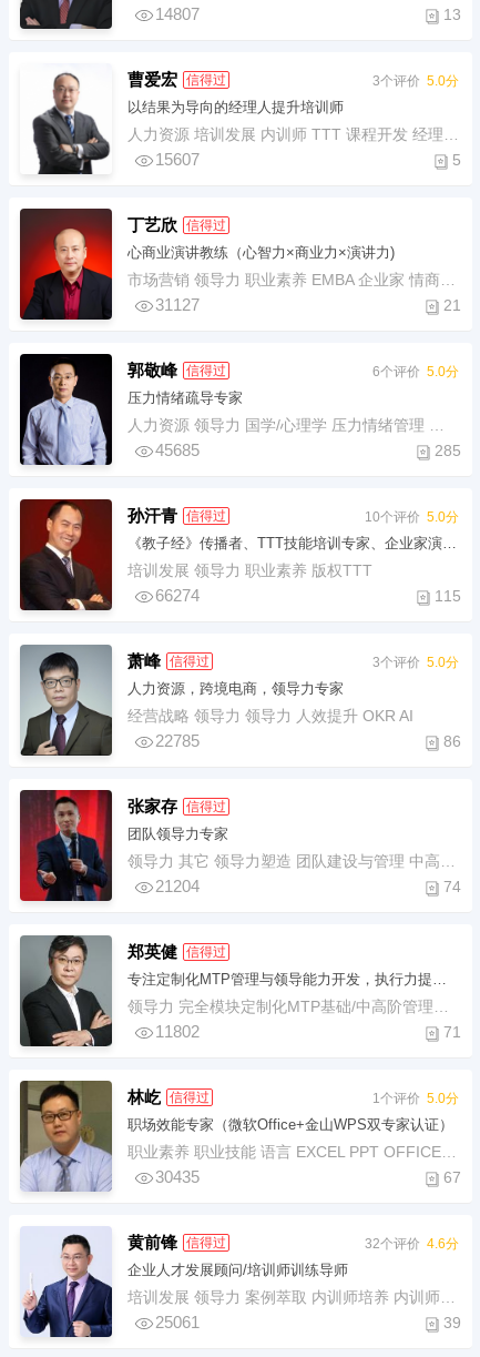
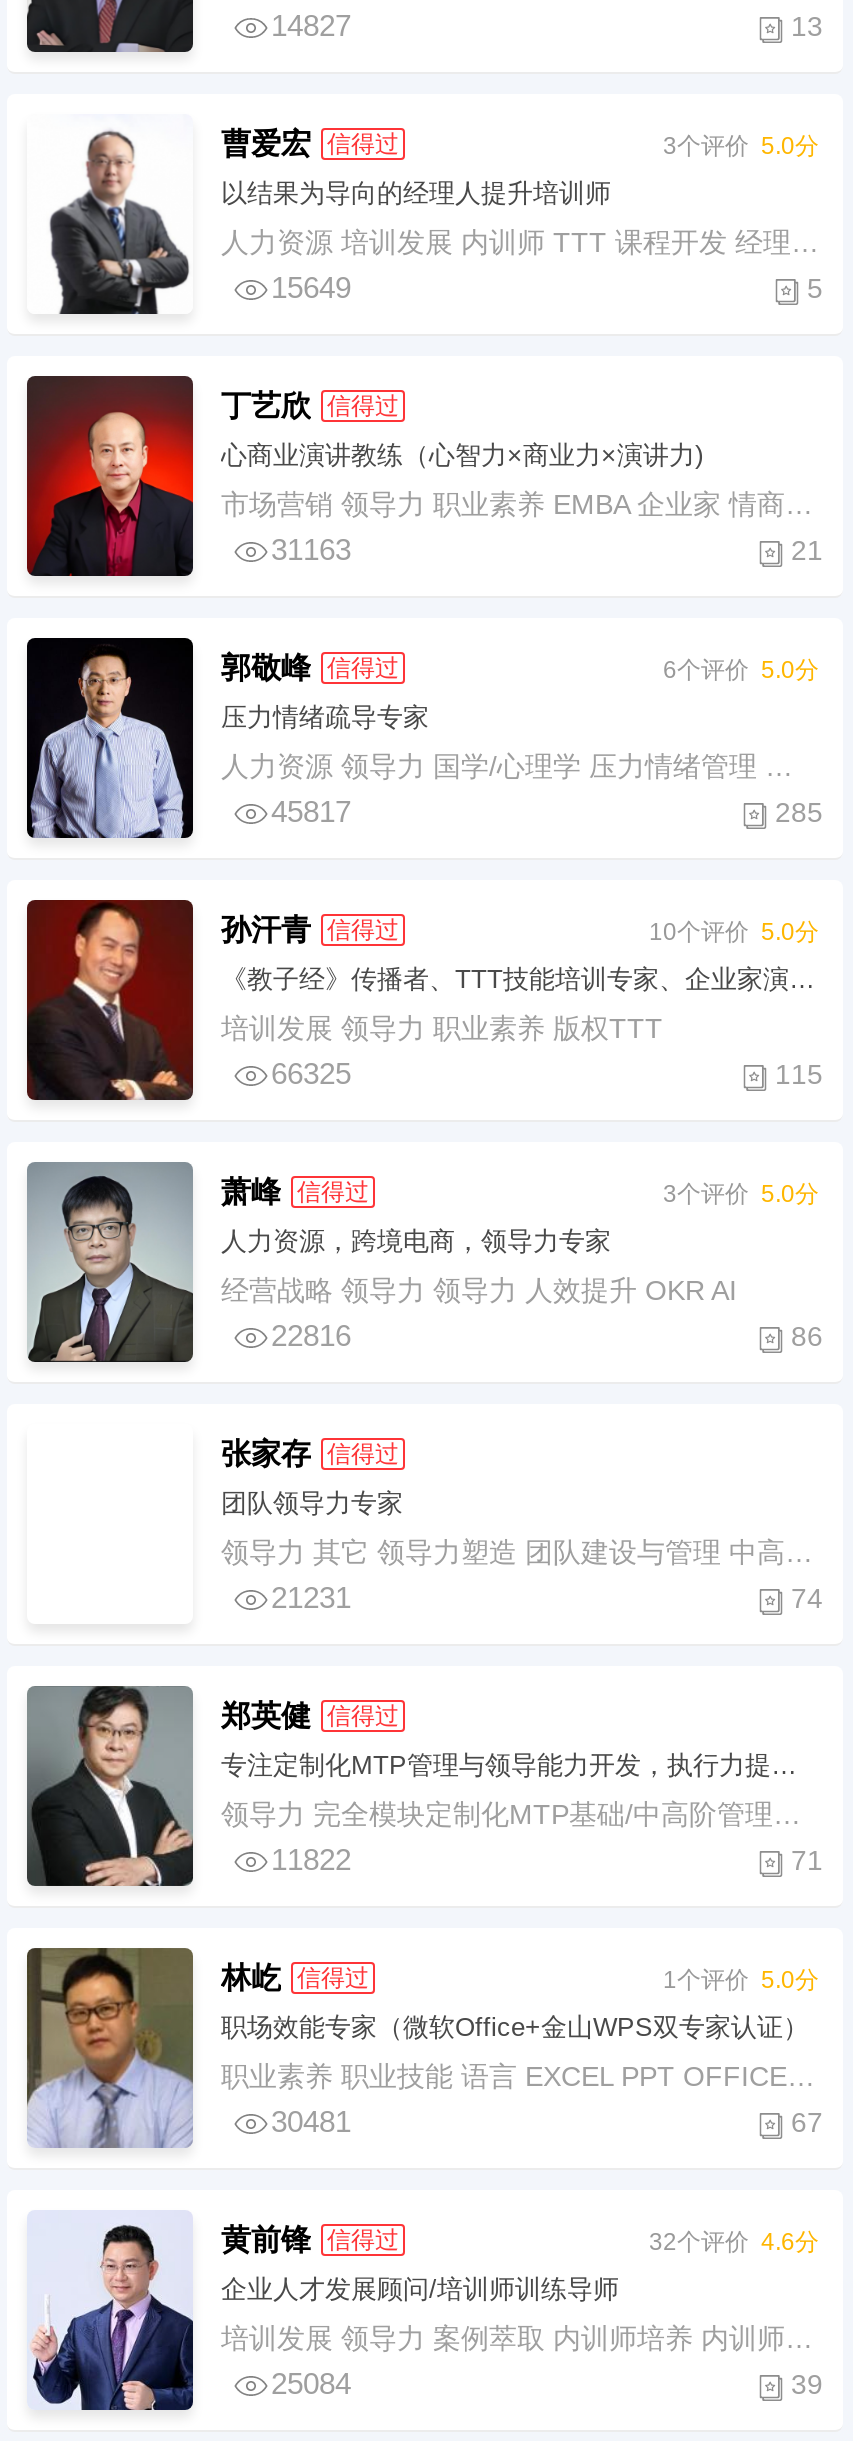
[155,4,200,23] 14807 -> [271,8,351,42] 14827
[155,150,200,169] 15607 -> [271,270,351,304] 15649
[155,295,200,314] 31127 -> [271,532,351,566] 31163
[155,440,200,459] 45685 -> [271,794,351,828] 45817
[155,586,200,605] 66274 -> [271,1056,351,1090] 66325
[155,731,200,750] 22785 -> [271,1318,351,1352] 22816
[19,789,113,902] [image] -> none
[155,877,200,895] 21204 -> [271,1580,351,1614] 21231
[155,1022,200,1041] 11802 -> [271,1842,351,1876] 11822
[155,1167,200,1186] 30435 -> [271,2104,351,2138] 30481
[155,1313,200,1331] 25061 -> [271,2366,351,2400] 25084

